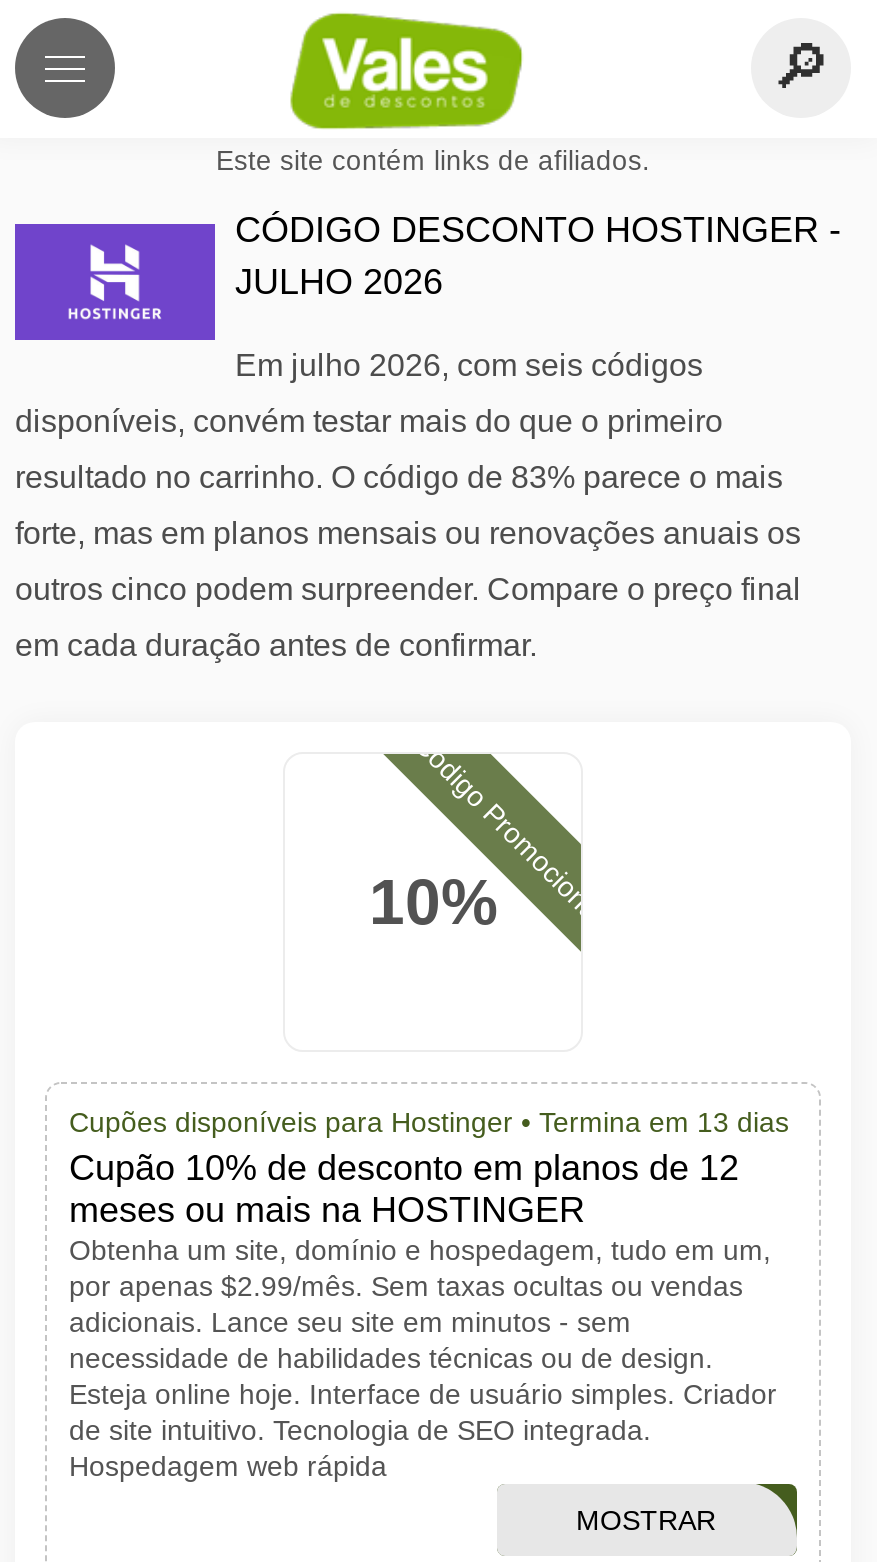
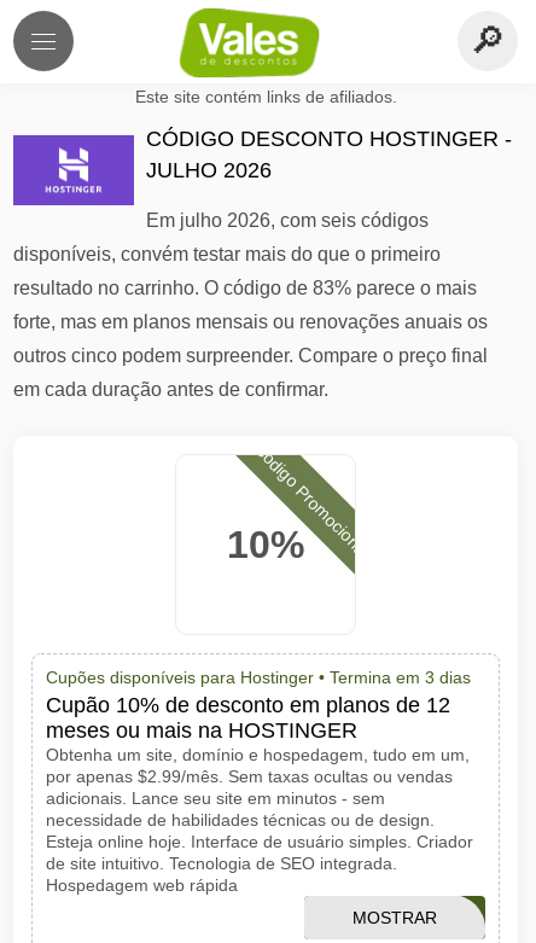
[69,1106,789,1138] Cupões disponíveis para Hostinger • Termina em 13 dias -> [46,668,471,687] Cupões disponíveis para Hostinger • Termina em 3 dias

